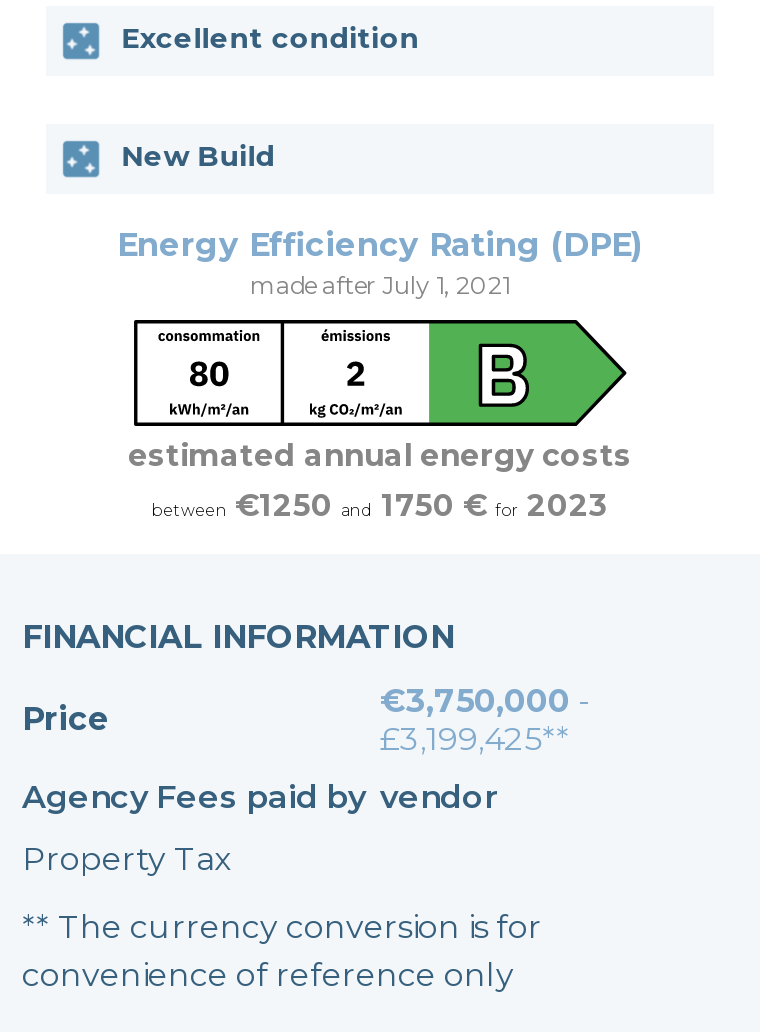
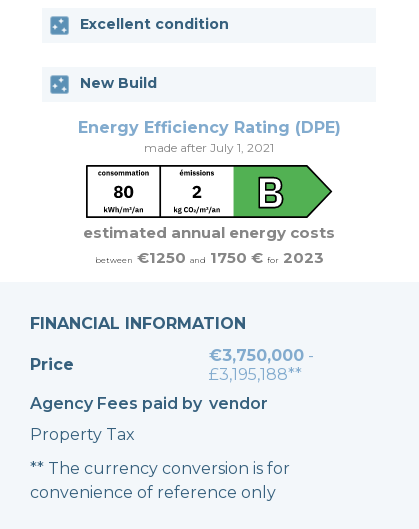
[380,720,570,758] £3,199,425** -> [209,365,302,384] £3,195,188**

